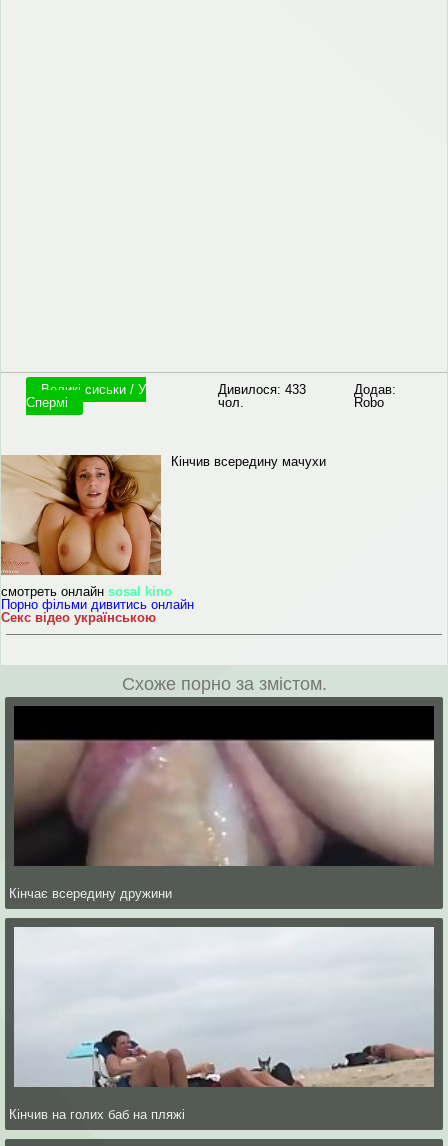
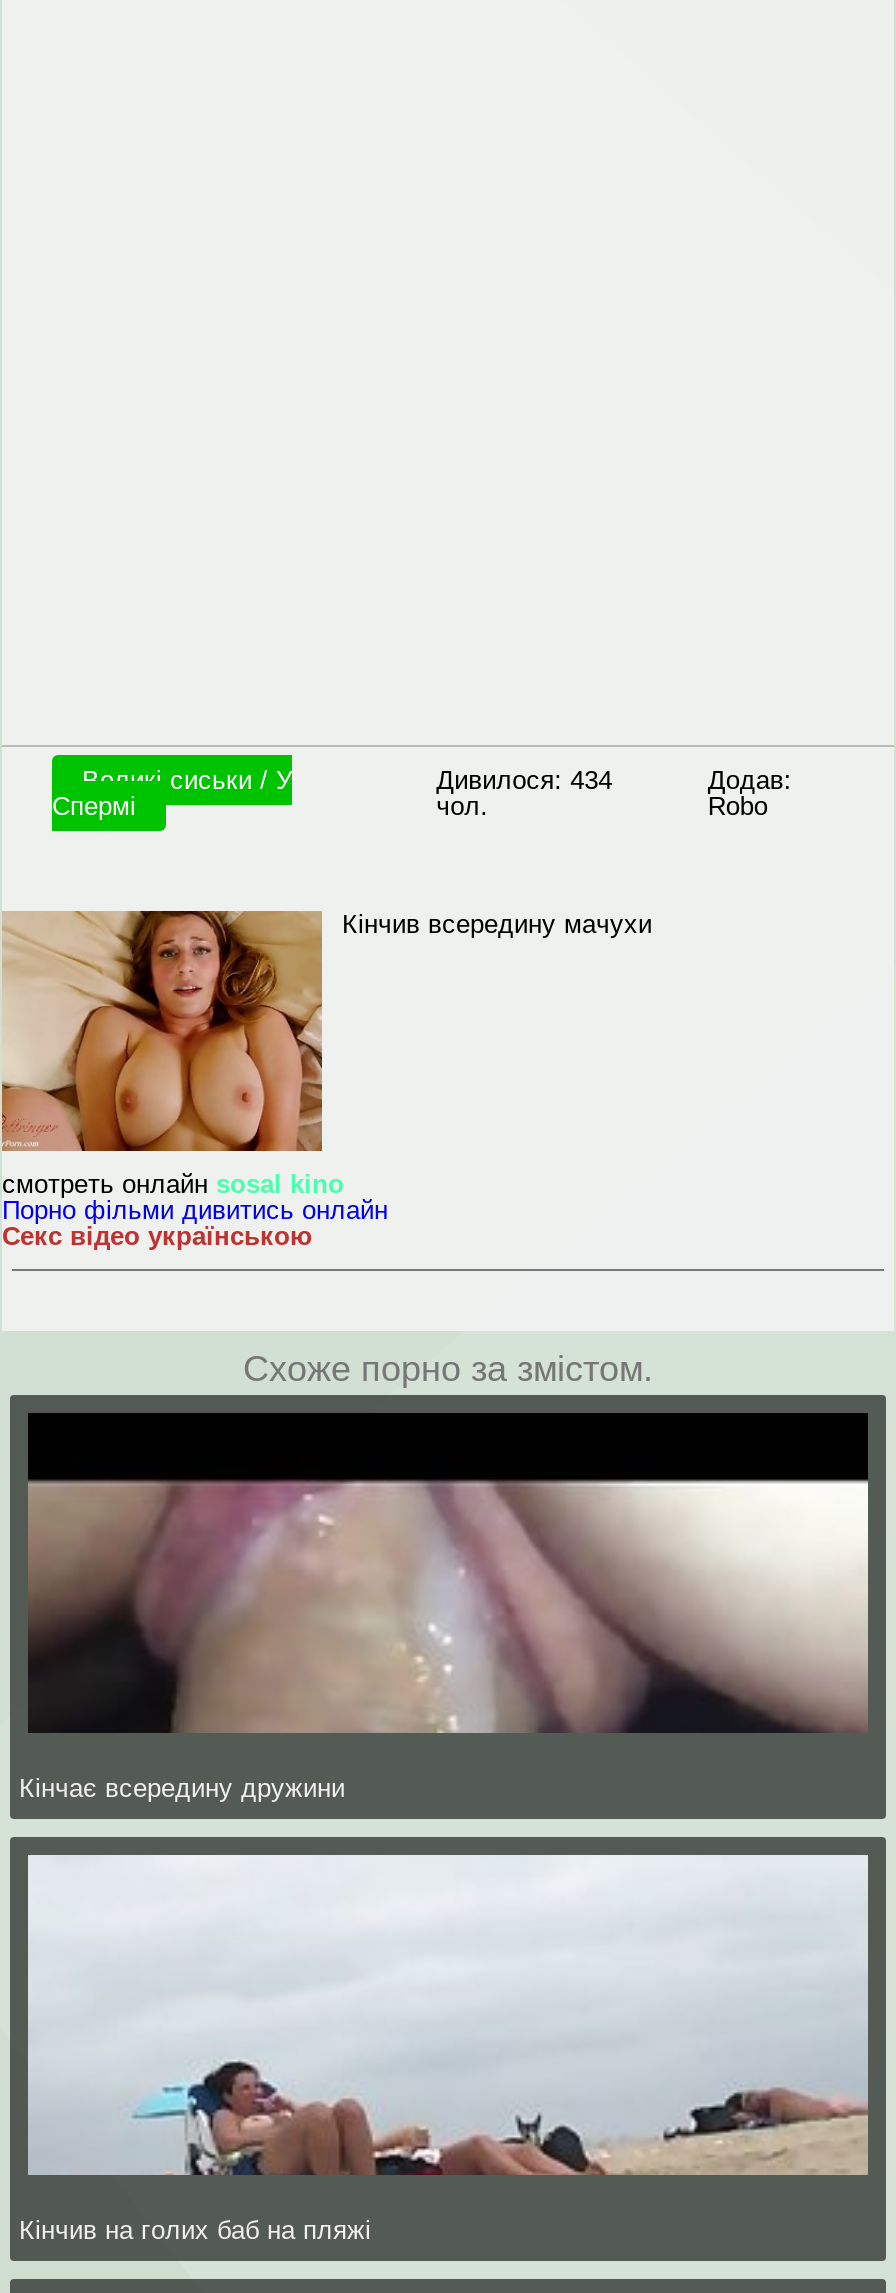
[218,382,306,397] Дивилося: 433 -> [436,765,612,795] Дивилося: 434

